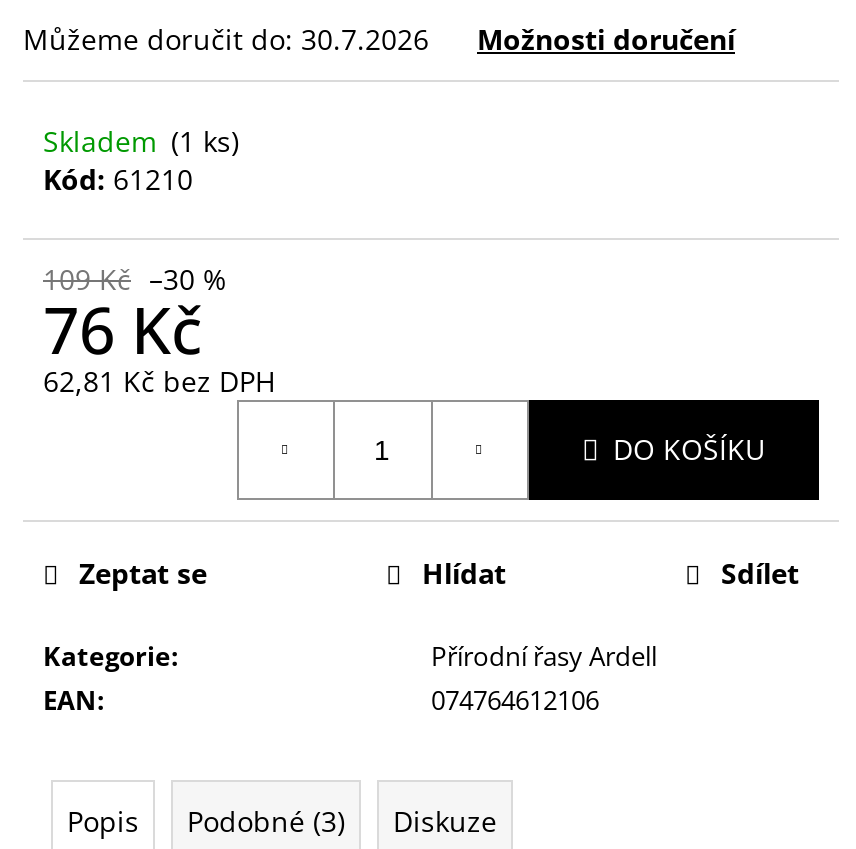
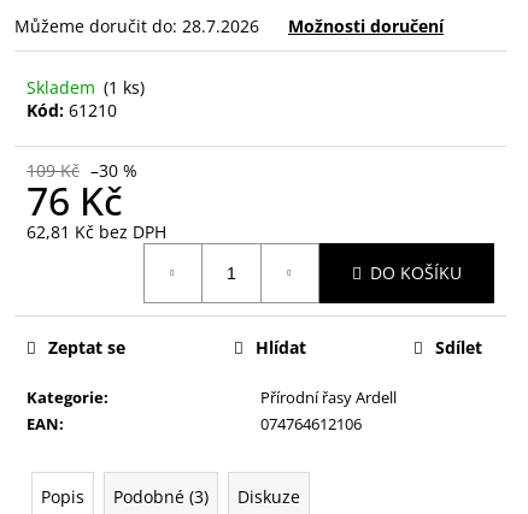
[23,19,429,57] Můžeme doručit do: 30.7.2026 -> [14,14,259,37] Můžeme doručit do: 28.7.2026

